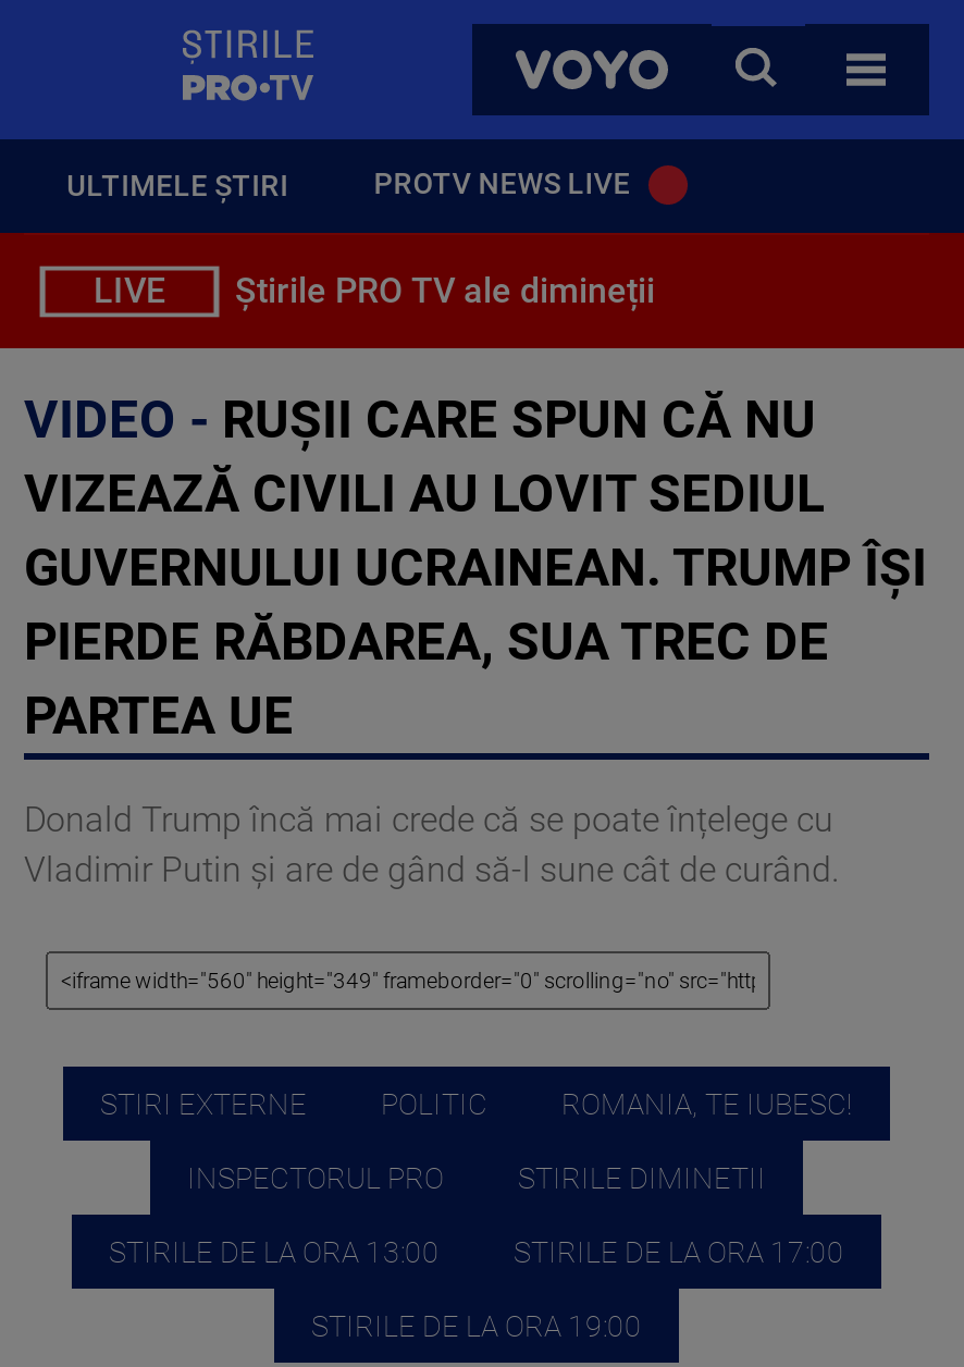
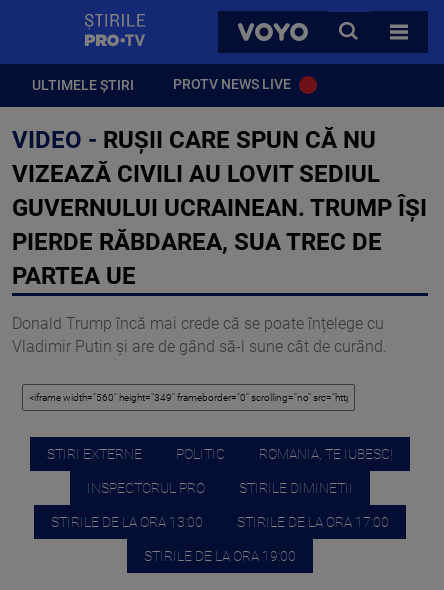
[94,270,655,311] LIVE | Știrile PRO TV ale dimineții -> none

